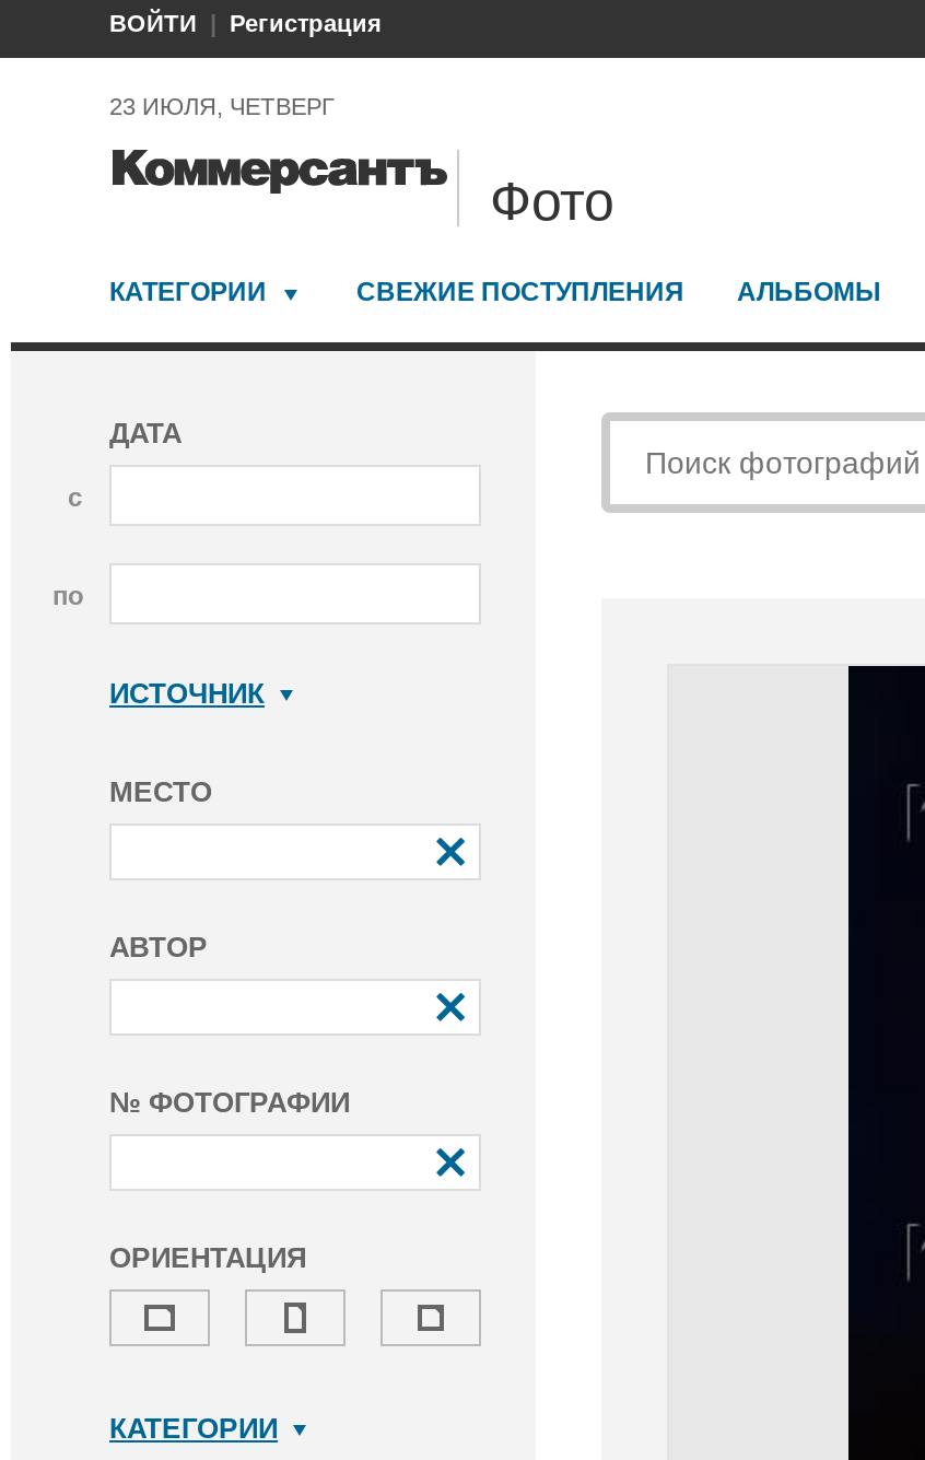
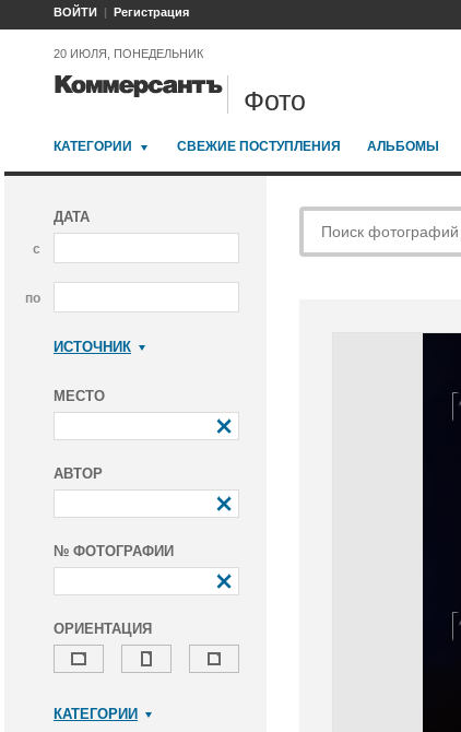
[109,93,335,119] 23 ИЮЛЯ, ЧЕТВЕРГ -> [54,47,203,60] 20 ИЮЛЯ, ПОНЕДЕЛЬНИК

